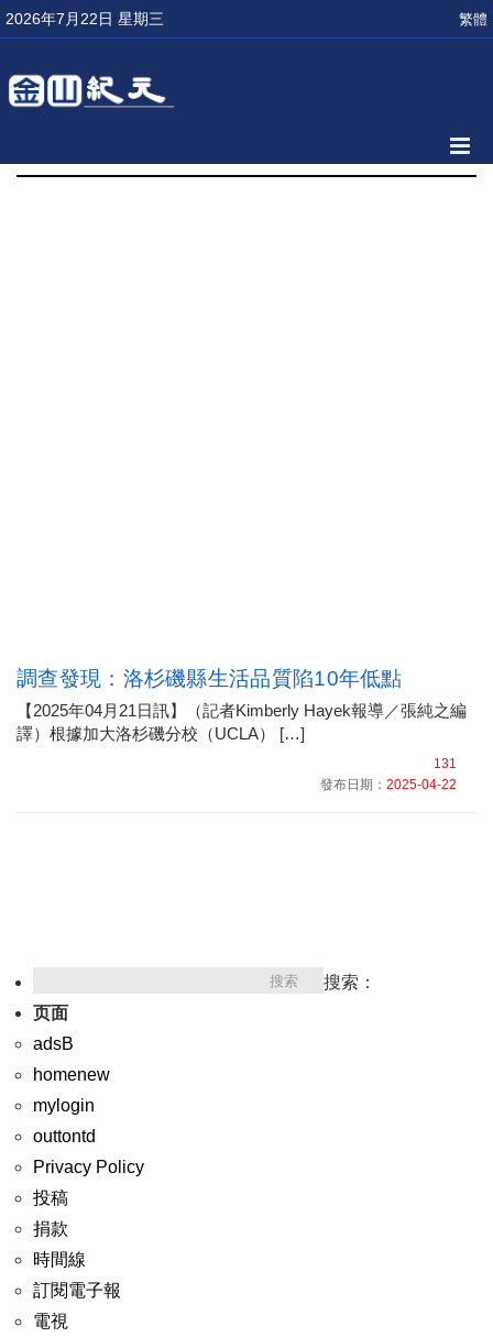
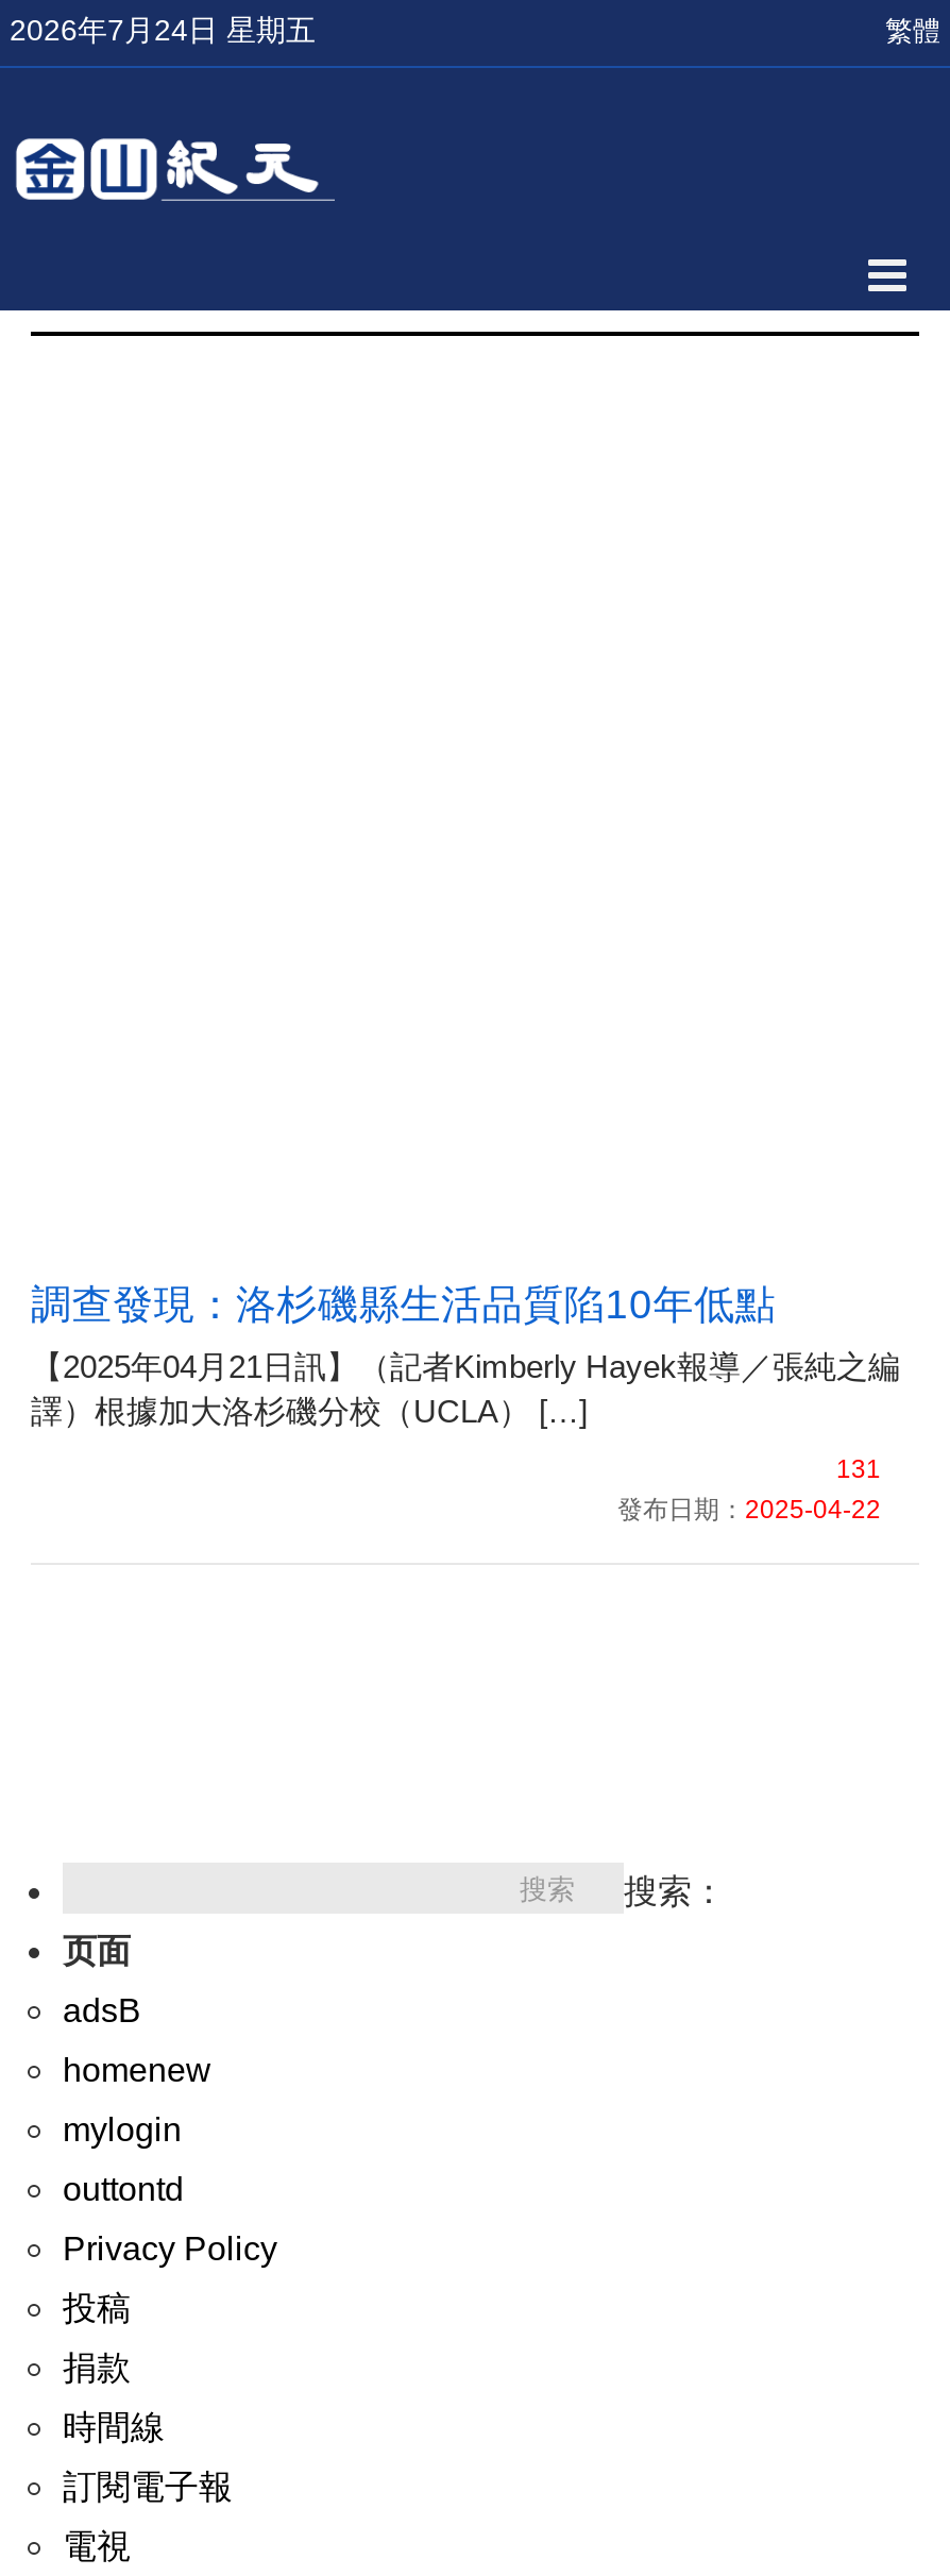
[6,10,164,28] 2026年7月22日 星期三 -> [10,13,316,47] 2026年7月24日 星期五

